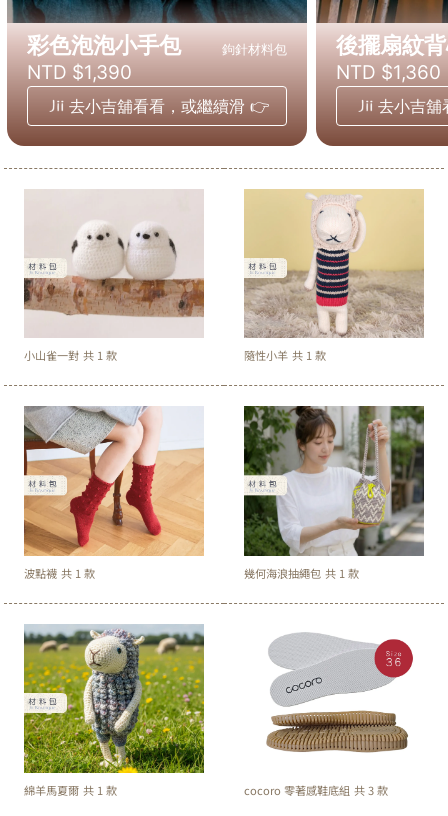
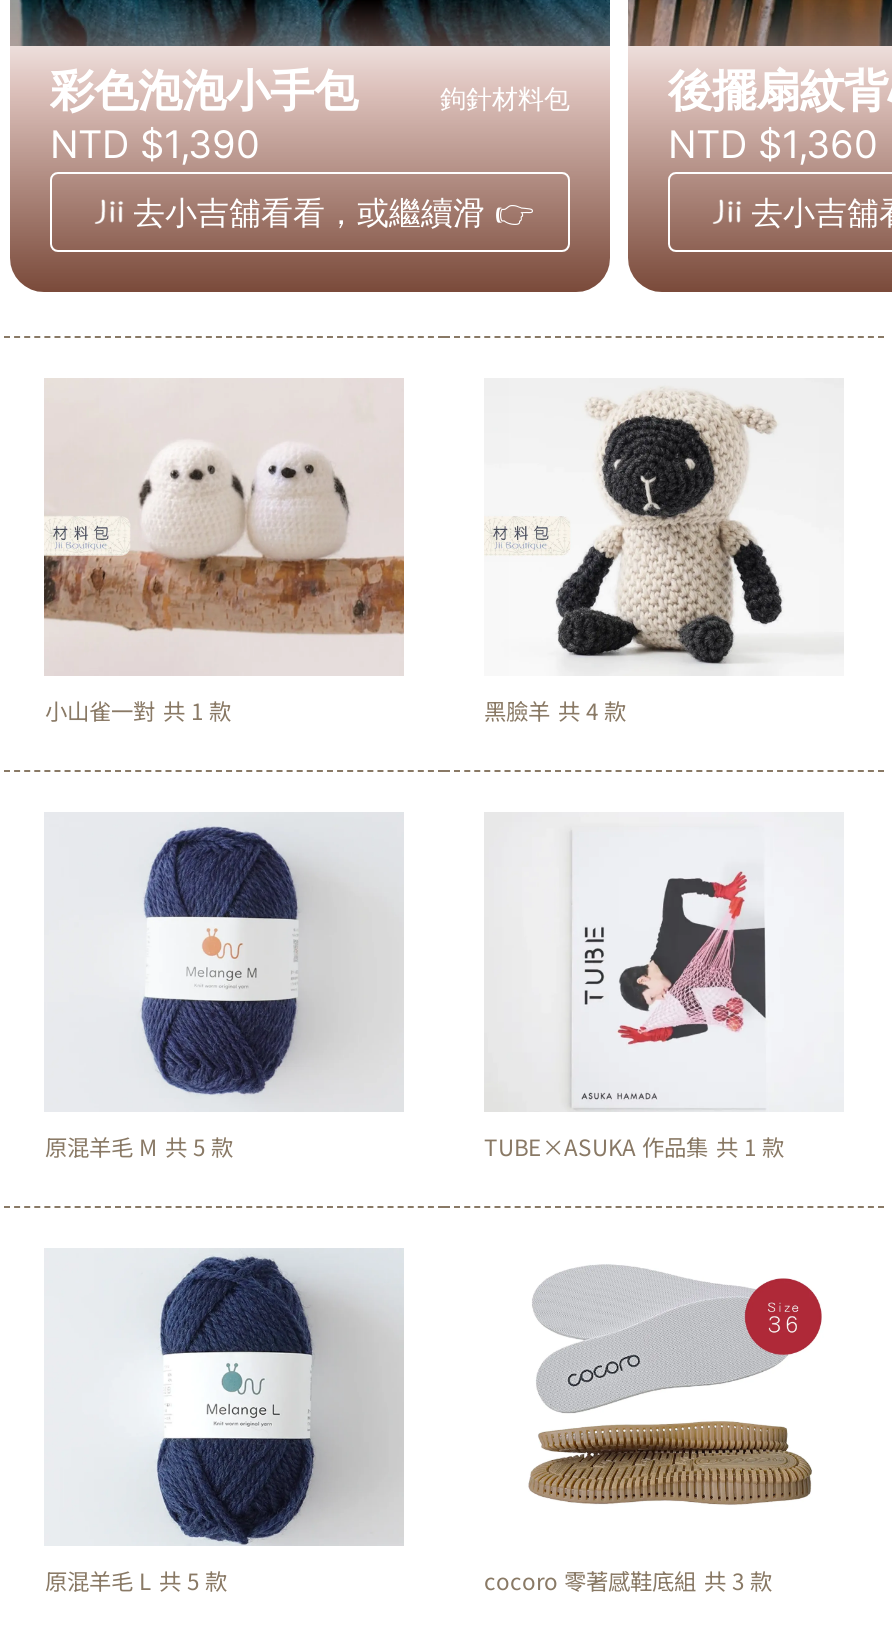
[243,189,425,363] [image] | 隨性小羊 共1款 -> [484,380,844,727] [image] | 黑臉羊 共4款
[23,405,359,581] [image] | 波點襪 共1款 | 幾何海浪抽繩包 共1款 -> [44,812,784,1161] [image] | 原混羊毛 M 共5款 | TUBE×ASUKA 作品集 共1款
[243,405,425,557] [image] -> [484,812,844,1112] [image]
[23,625,205,798] [image] | 綿羊馬夏爾 共1款 -> [44,1252,404,1596] [image] | 原混羊毛 L 共5款

